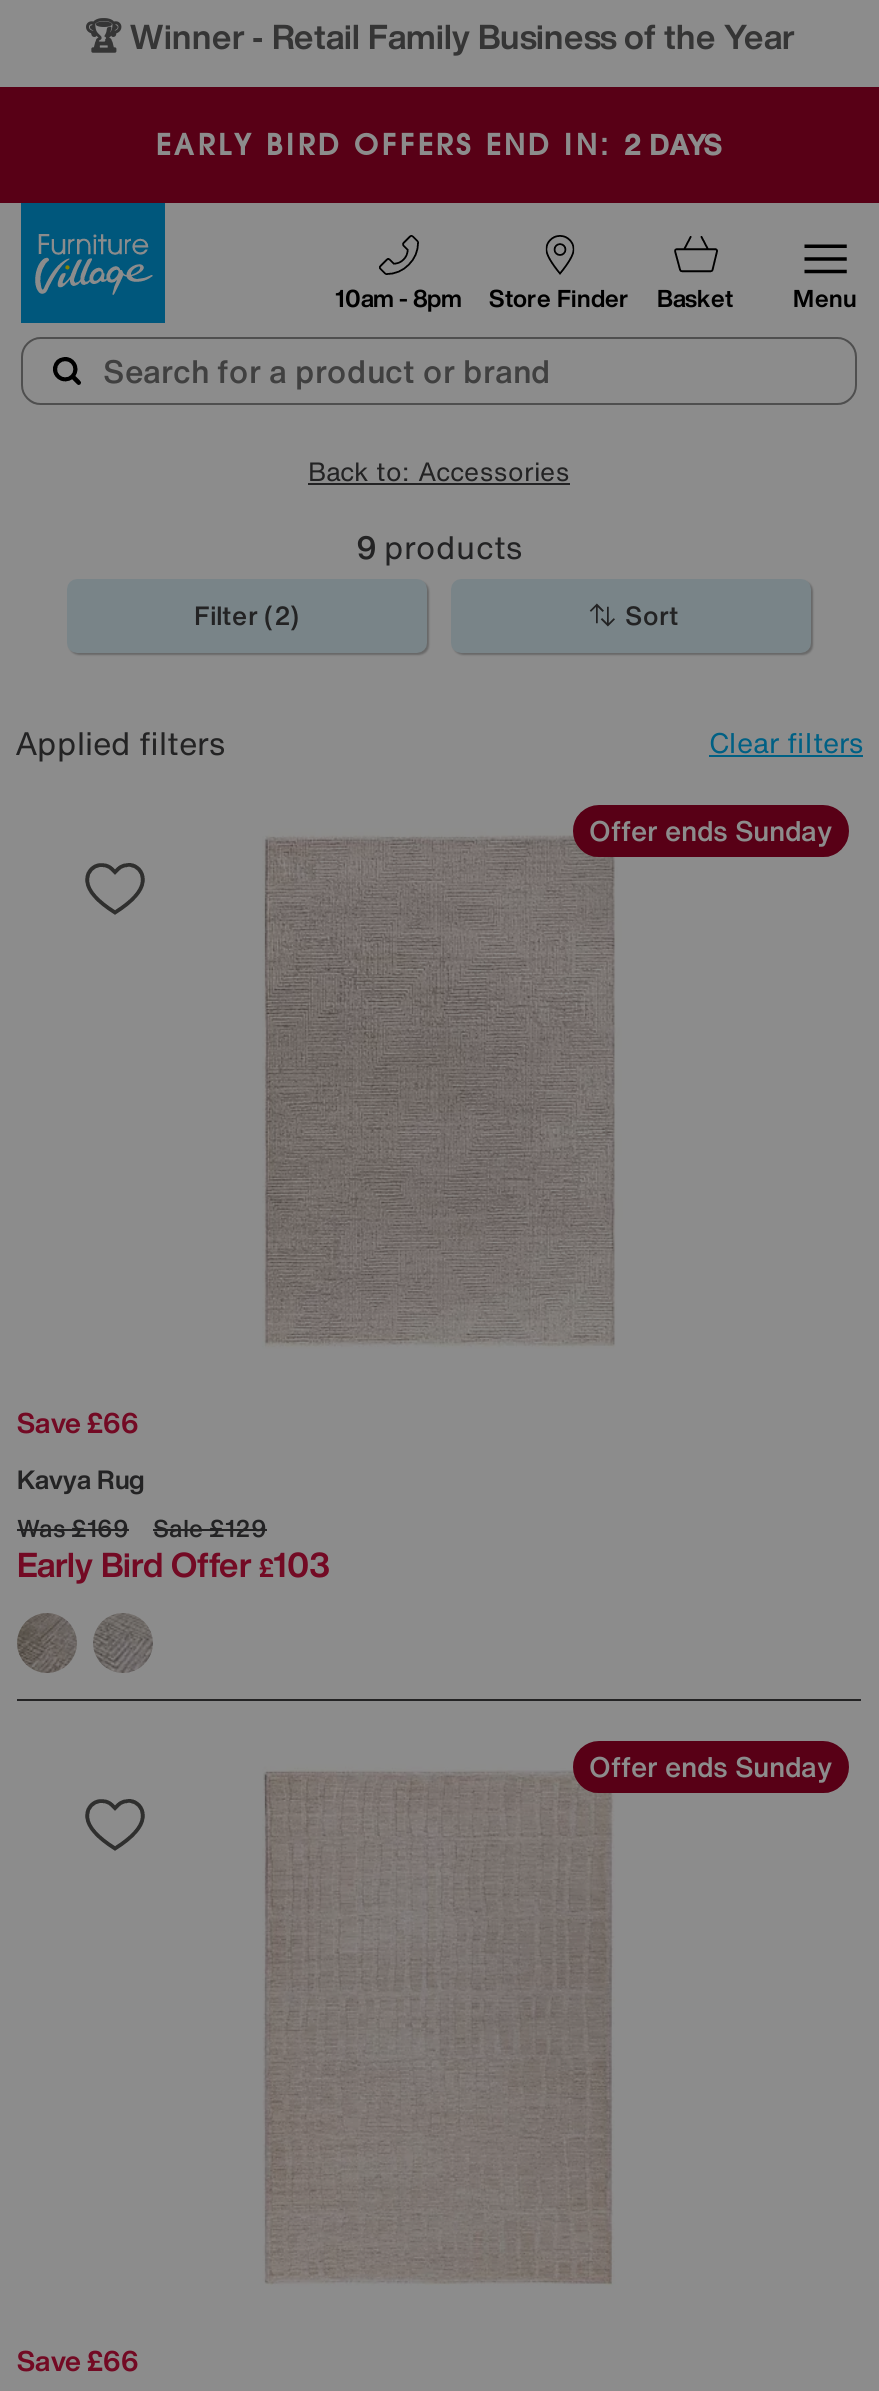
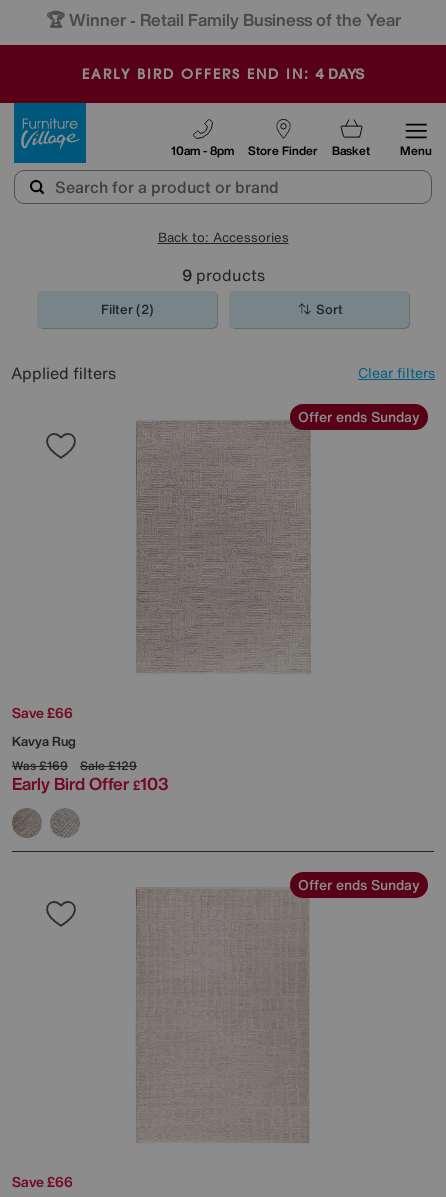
[157,123,721,165] EARLY BIRD OFFERS END IN: 2 DAYS -> [82,63,364,84] EARLY BIRD OFFERS END IN: 4 DAYS

